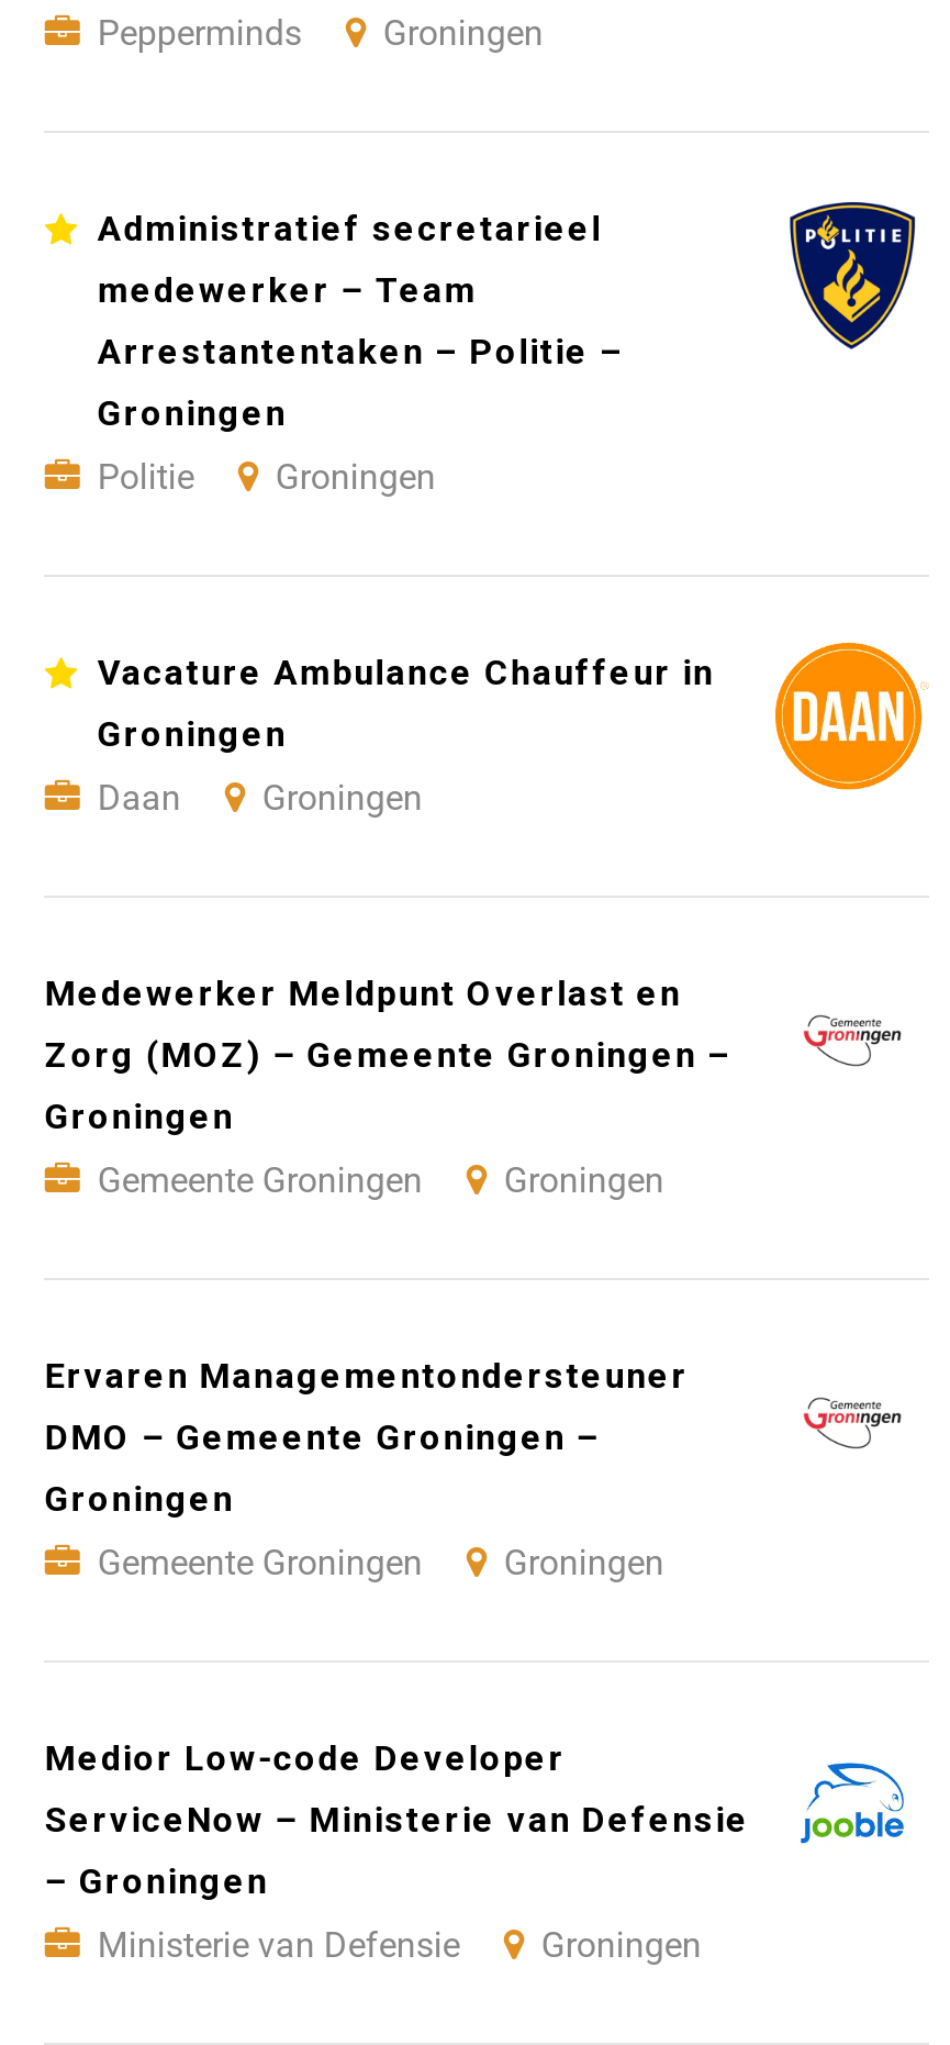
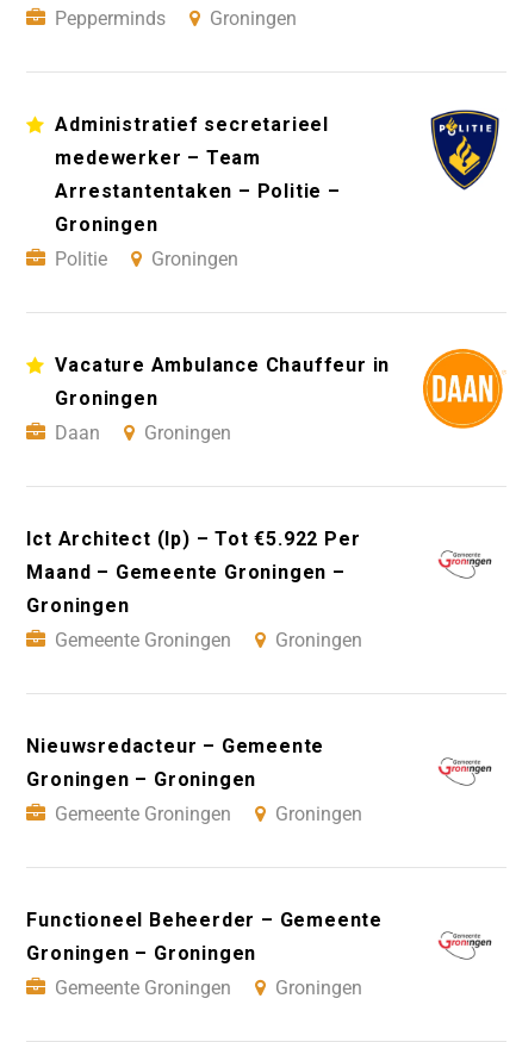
[45,973,681,1014] Medewerker Meldpunt Overlast en -> [27,528,360,550] Ict Architect (Ip) – Tot €5.922 Per
[45,1034,731,1076] Zorg (MOZ) – Gemeente Groningen – -> [27,561,345,584] Maand – Gemeente Groningen –
[45,1355,688,1520] Ervaren Managementondersteuner | DMO – Gemeente Groningen – | Groningen -> [27,735,324,791] Nieuwsredacteur – Gemeente | Groningen – Groningen
[45,1737,749,1966] Medior Low-code Developer | ServiceNow – Ministerie van Defensie | – Groningen | Ministerie van Defensie -> [27,909,383,999] Functioneel Beheerder – Gemeente | Groningen – Groningen | Gemeente Groningen
[800,1759,907,1845] [image] -> [437,922,492,961] [image]

